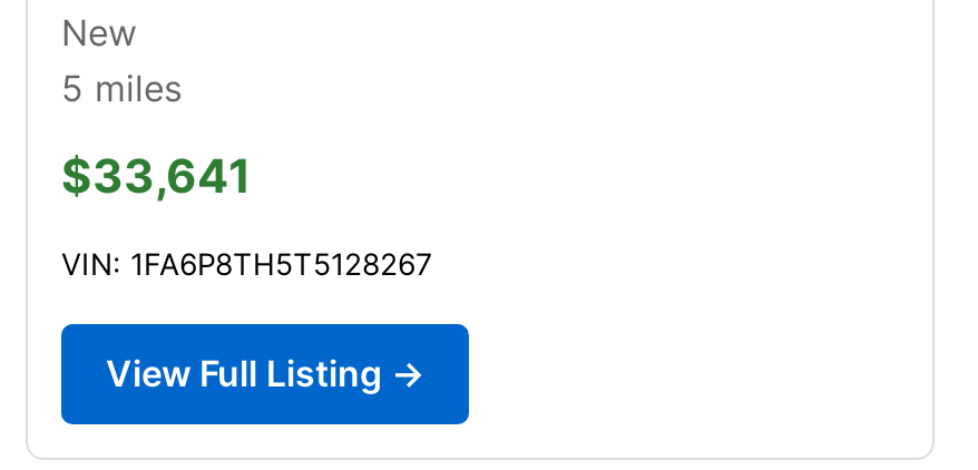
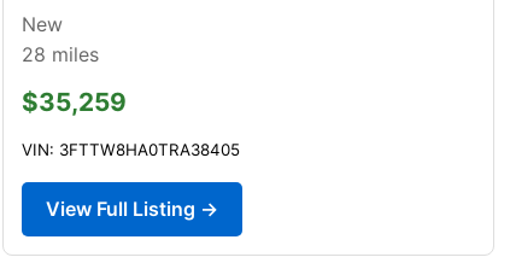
[61,65,182,110] 5 miles -> [22,42,99,66] 28 miles
[61,148,251,204] $33,641 -> [22,87,127,117] $35,259
[61,246,433,282] VIN: 1FA6P8TH5T5128267 -> [22,140,240,159] VIN: 3FTTW8HA0TRA38405

